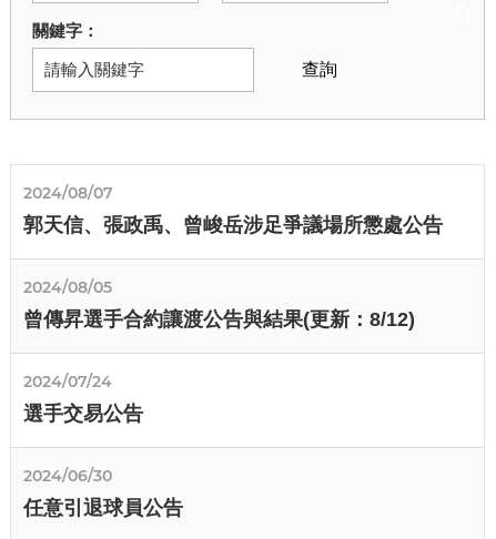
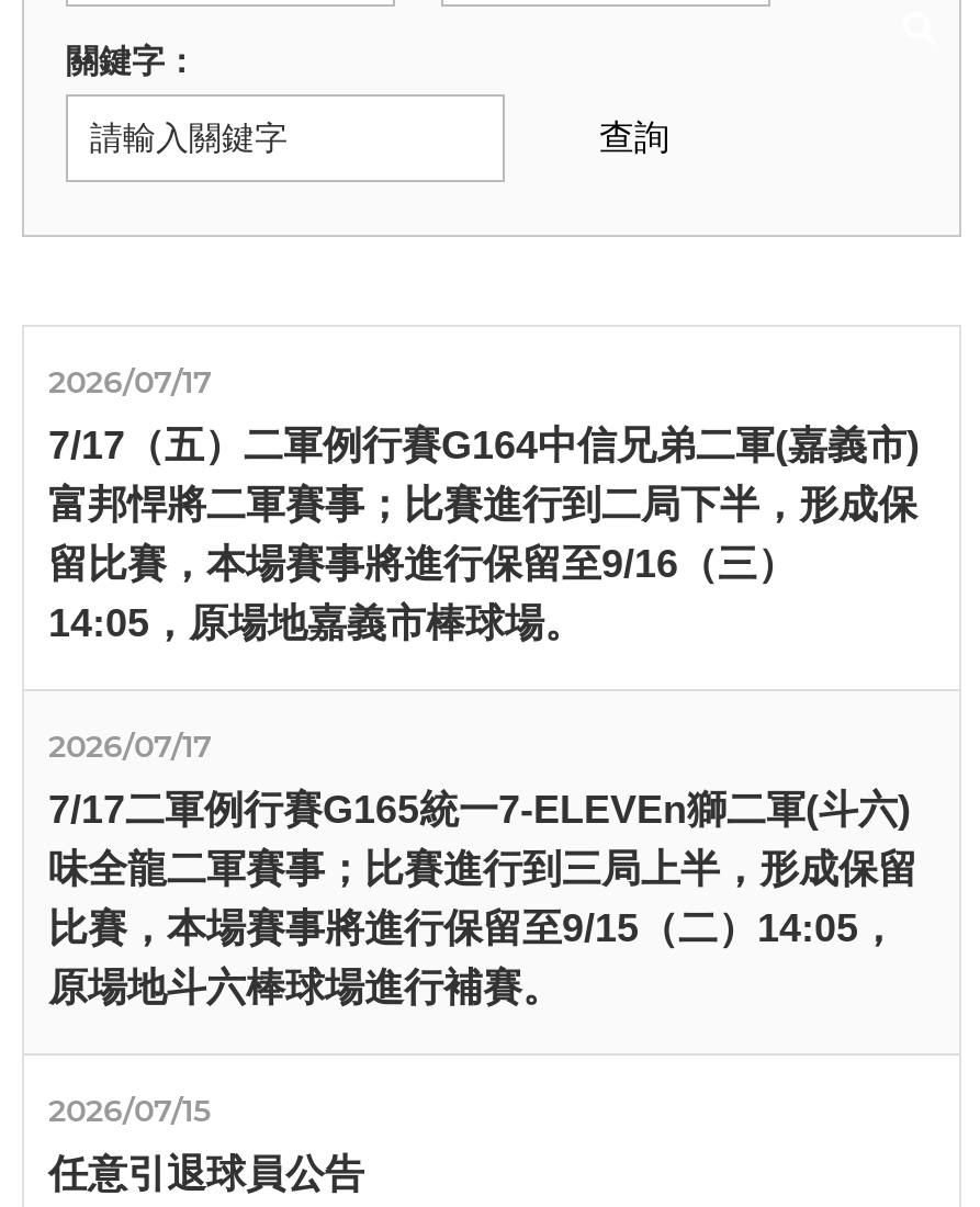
[23,183,443,486] 2024/08/07 | 郭天信、張政禹、曾峻岳涉足爭議場所懲處公告 | 2024/08/05 | 曾傳昇選手合約讓渡公告與結果(更新：8/12) | 2024/07/24 | 選手交易公告 | 2024/06/30 -> [48,362,920,1130] 2026/07/17 | 7/17（五）二軍例行賽G164中信兄弟二軍(嘉義市) | 富邦悍將二軍賽事；比賽進行到二局下半，形成保 | 留比賽，本場賽事將進行保留至9/16（三） | 14:05，原場地嘉義市棒球場。 | 2026/07/17 | 7/17二軍例行賽G165統一7-ELEVEn獅二軍(斗六) | 味全龍二軍賽事；比賽進行到三局上半，形成保留 | 比賽，本場賽事將進行保留至9/15（二）14:05， | 原場地斗六棒球場進行補賽。 | 2026/07/15

